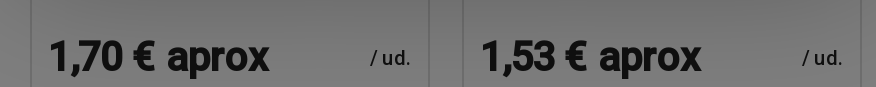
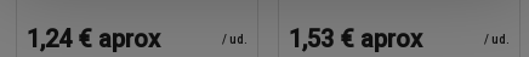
[48,33,268,81] 1,70 €aprox -> [27,24,160,53] 1,24 €aprox

